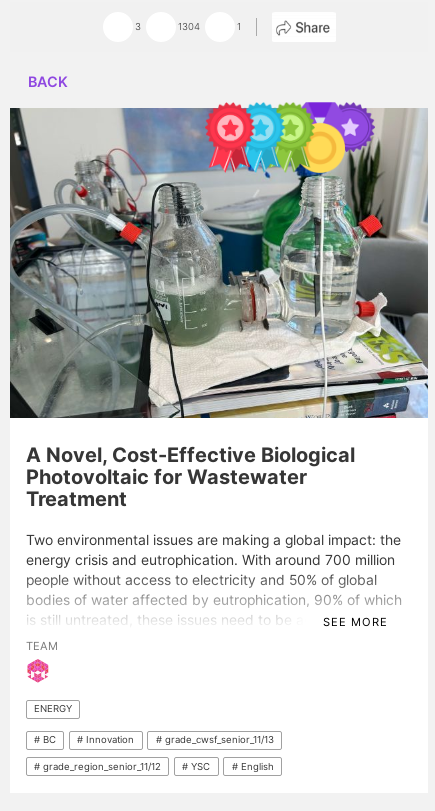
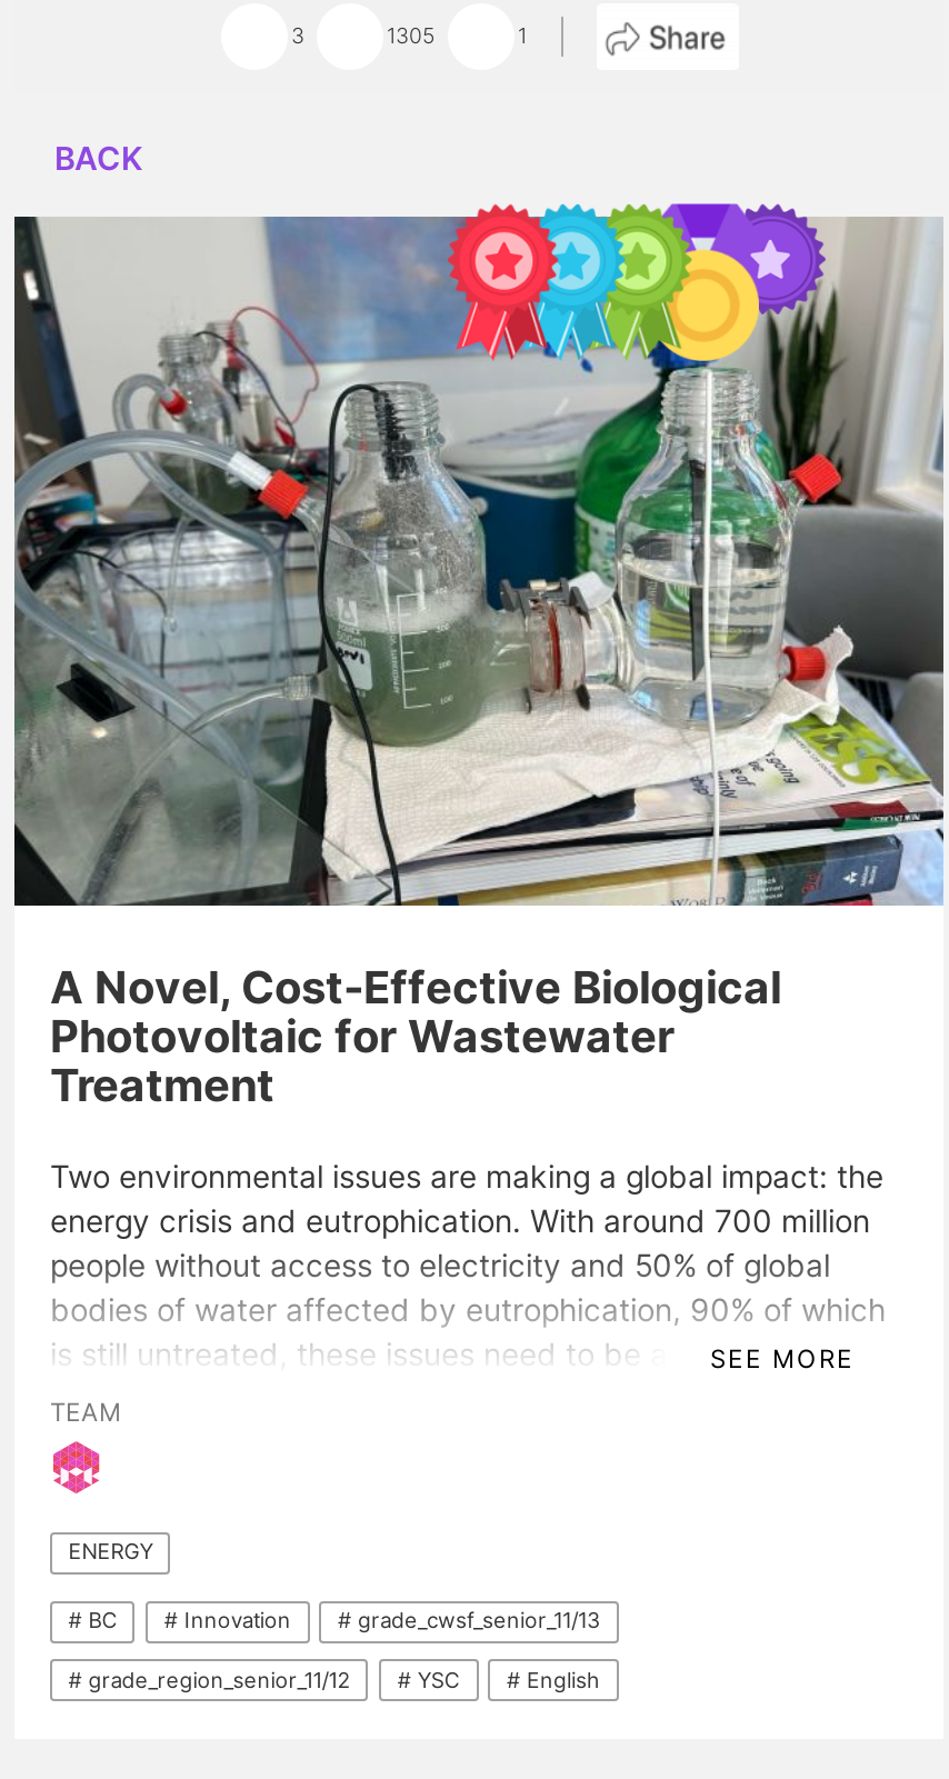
[177,21,199,32] 1304 -> [387,23,436,47] 1305

